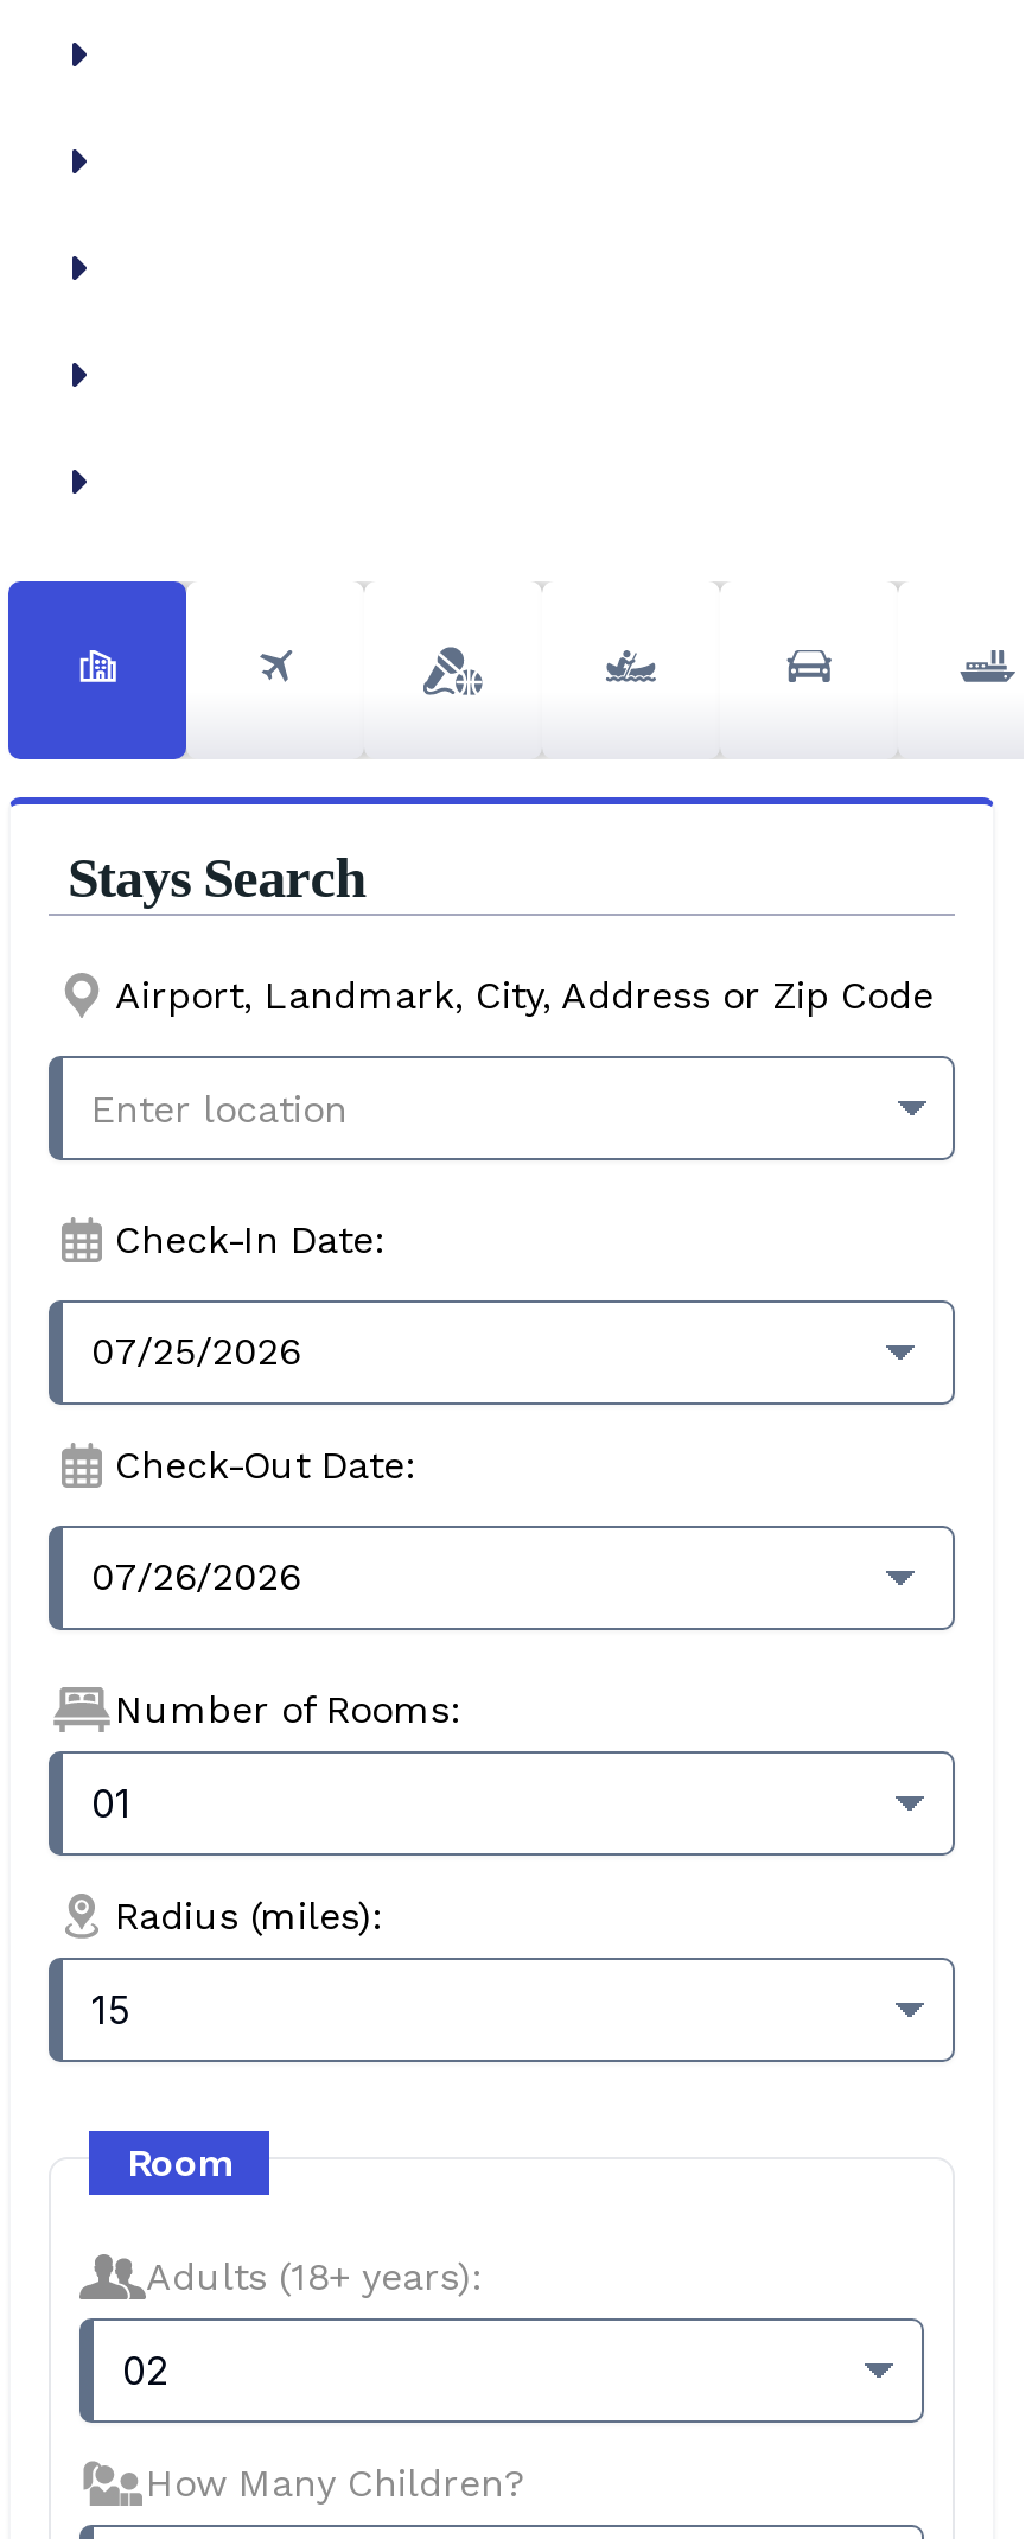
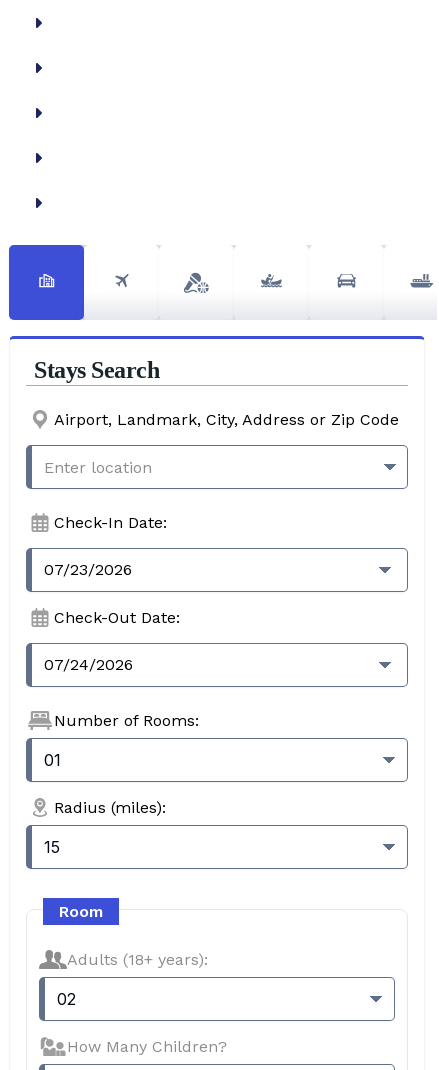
[91,1329,300,1374] 07/25/2026 -> [44,560,132,579] 07/23/2026
[91,1554,300,1599] 07/26/2026 -> [44,655,133,674] 07/24/2026

